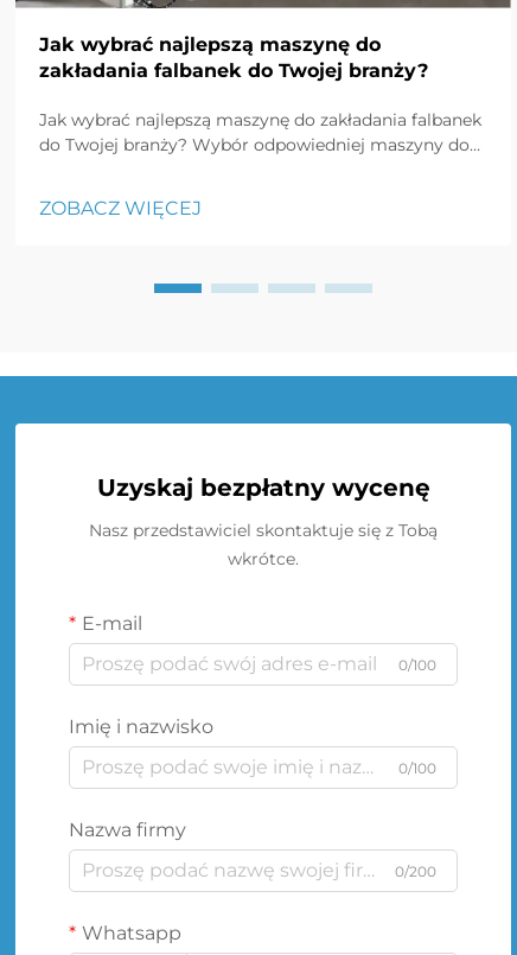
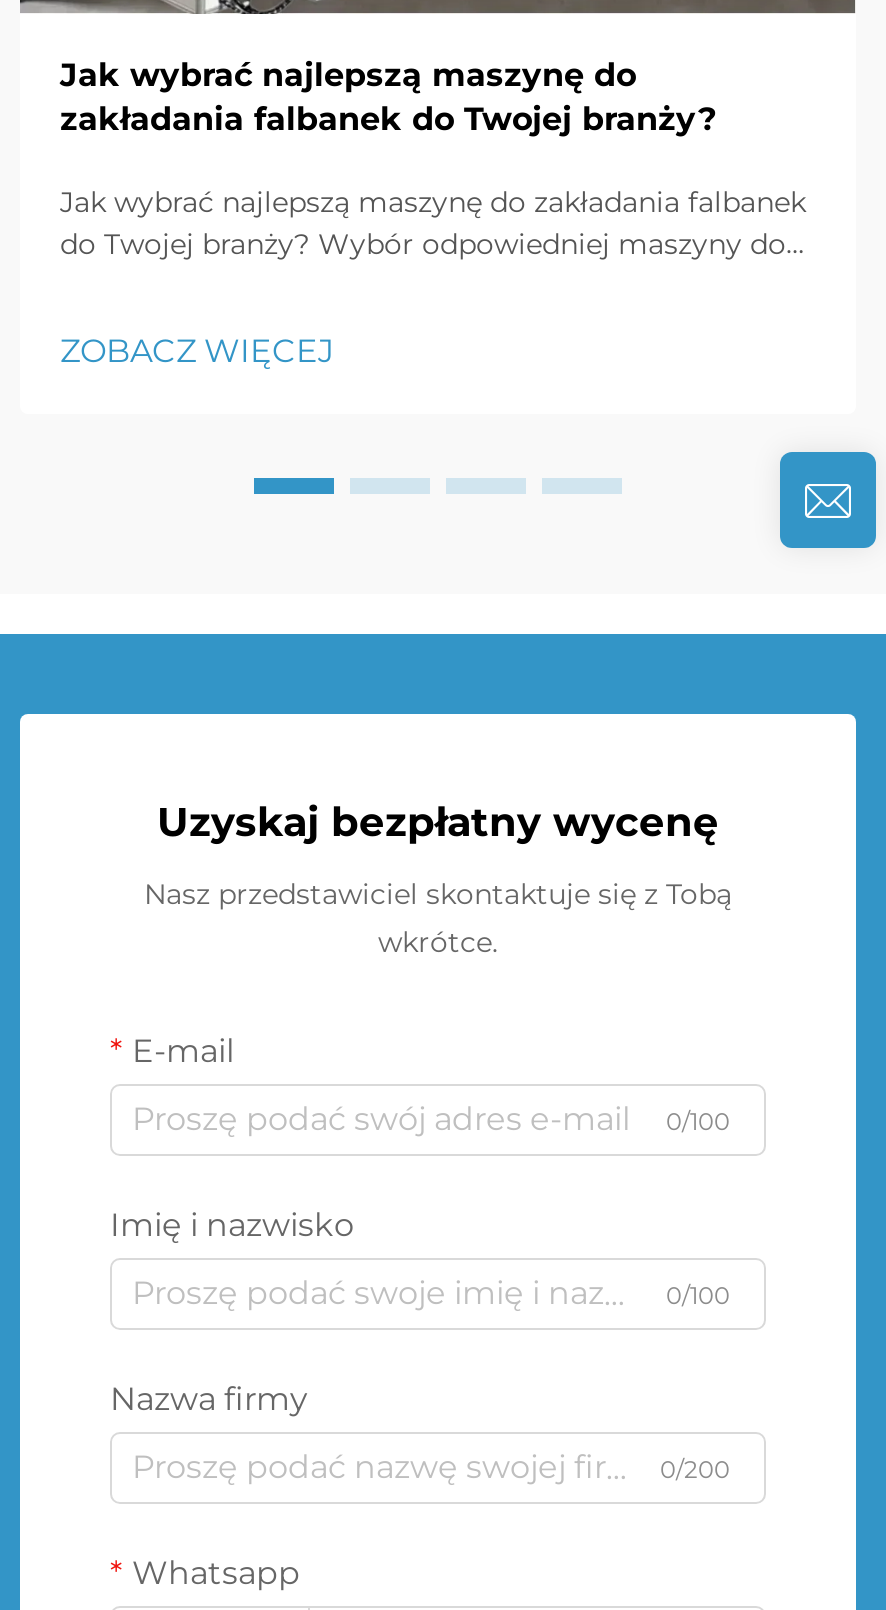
none -> [778,450,878,550] [image]

